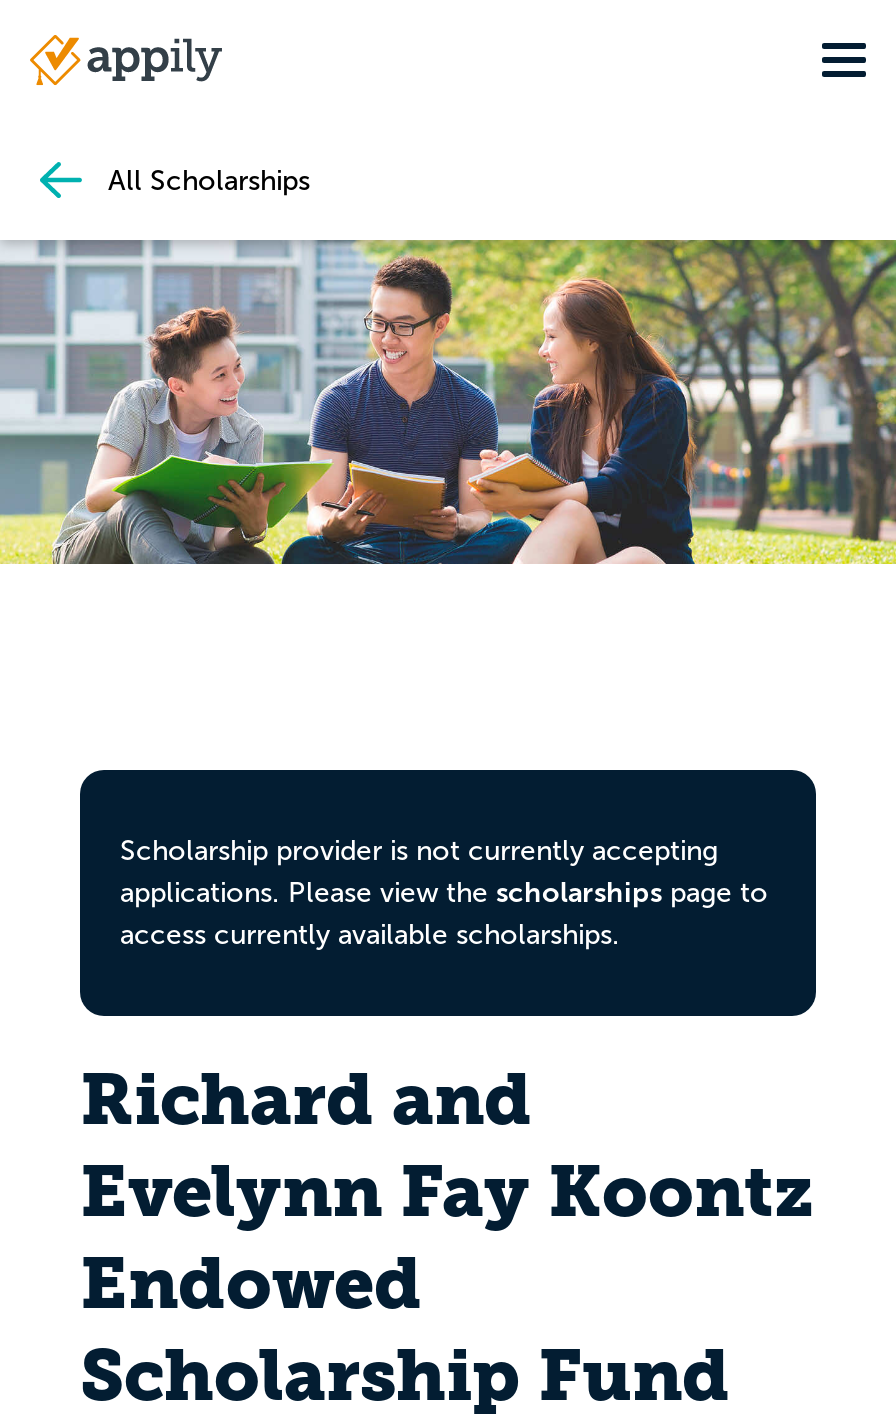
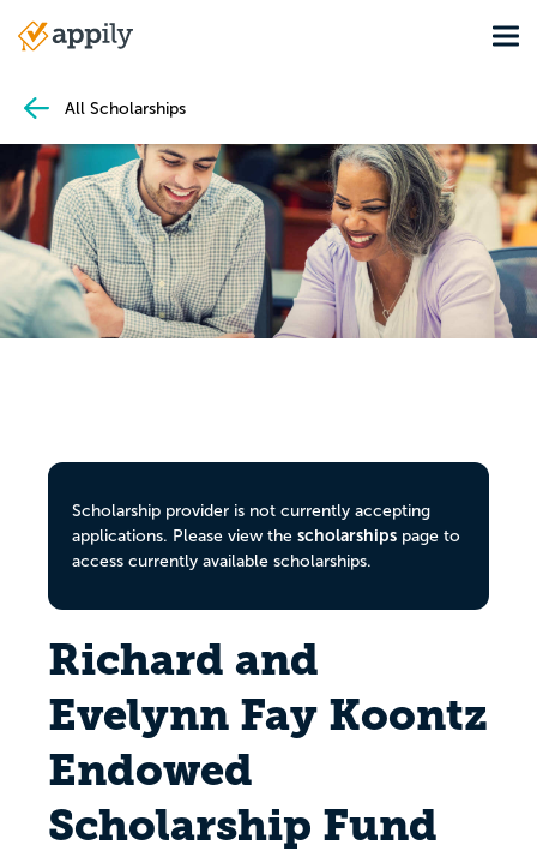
[6,238,890,566] [image] -> [4,143,533,340] [image]

